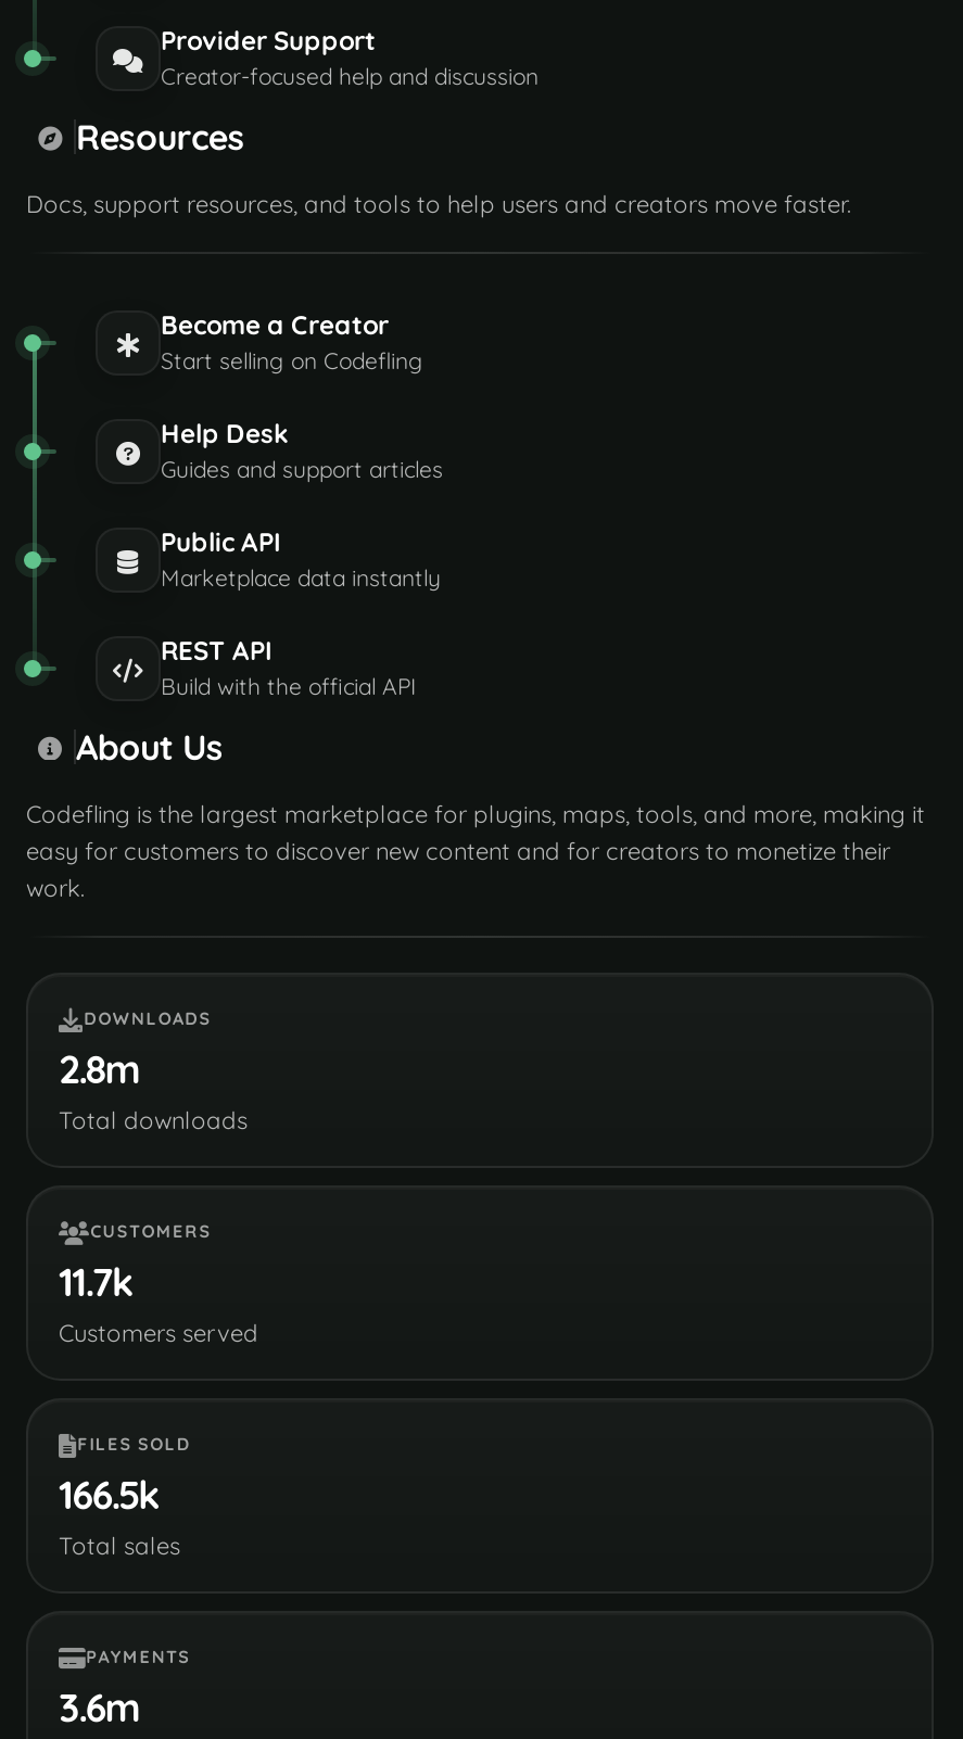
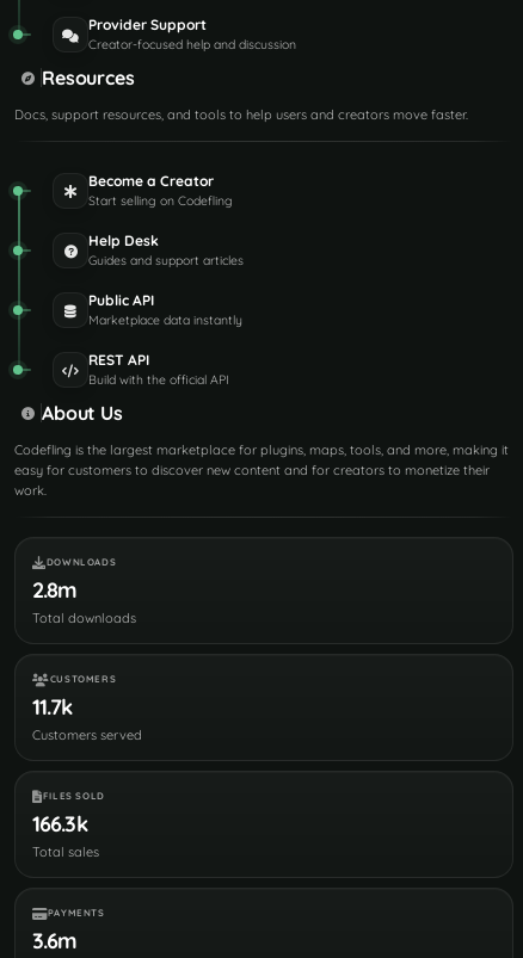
[59,1471,158,1521] 166.5k -> [32,811,87,838] 166.3k

